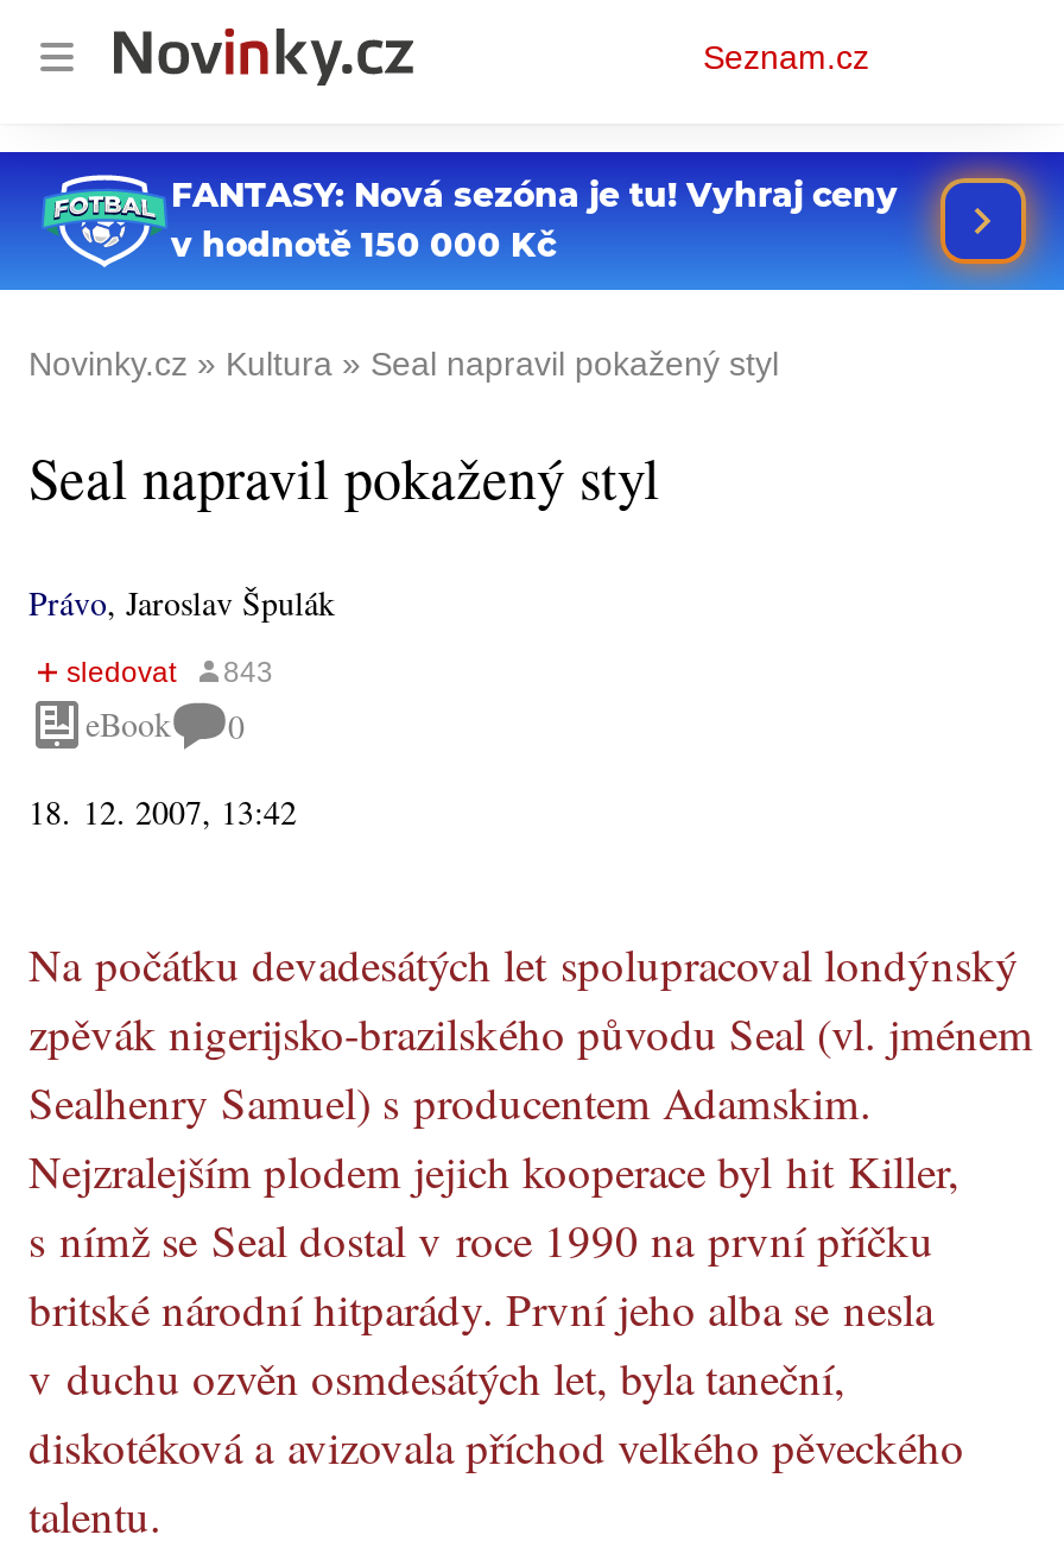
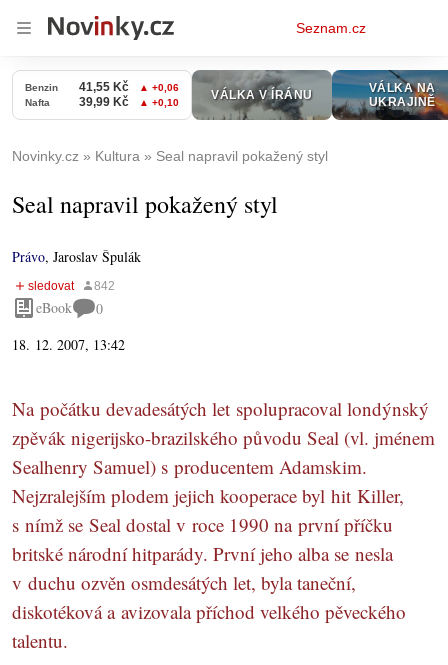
[7,150,1057,292] [image] -> [3,68,445,125] [image]

